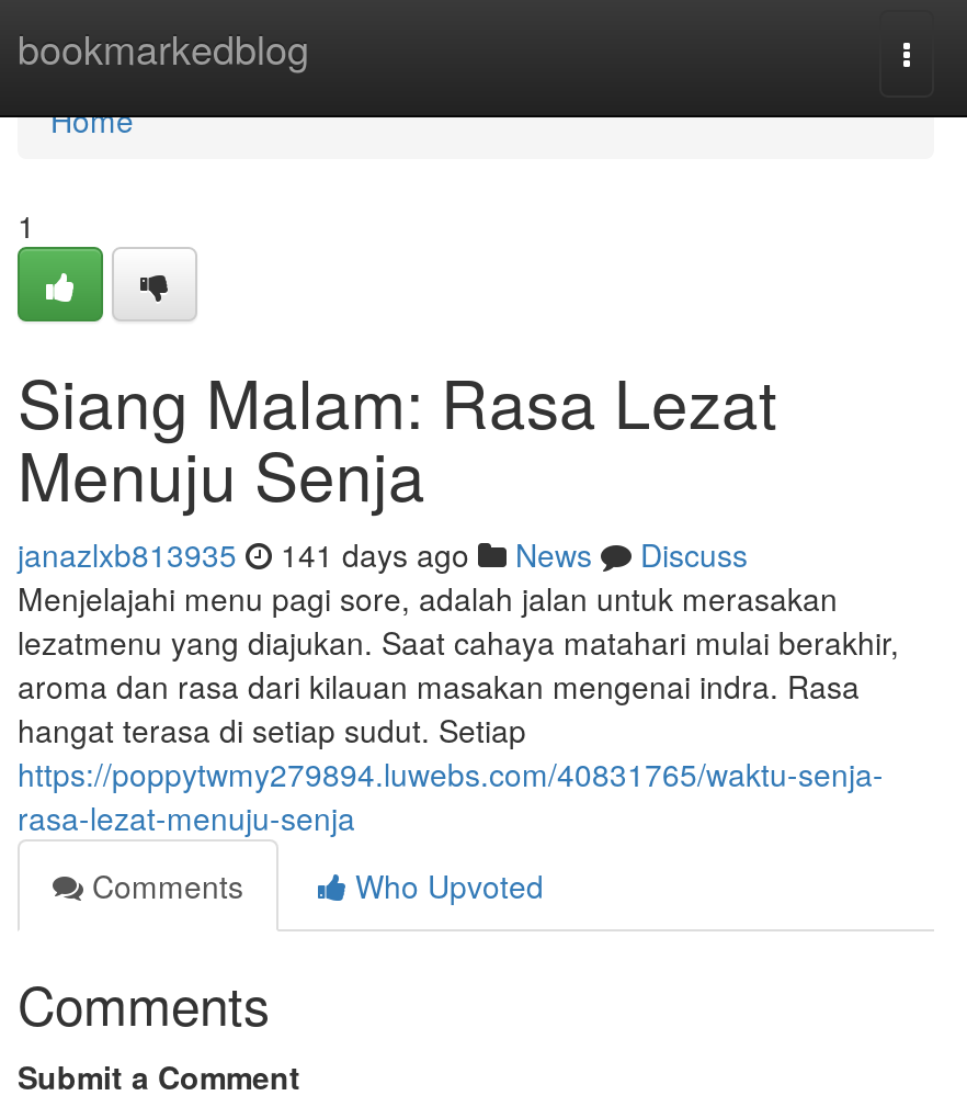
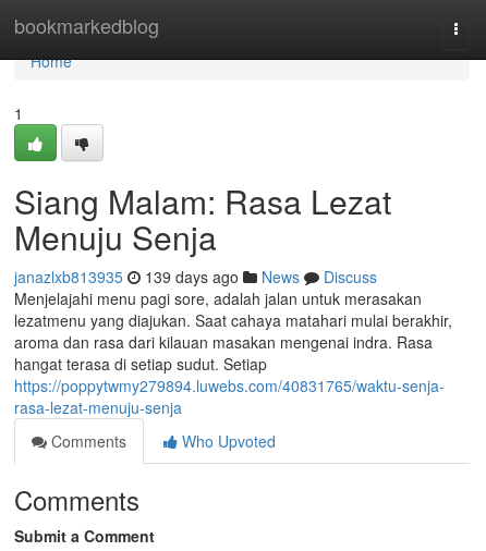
[18,532,748,576] janazlxb813935 141 days ago News Discuss -> [14,266,377,287] janazlxb813935 139 days ago News Discuss

